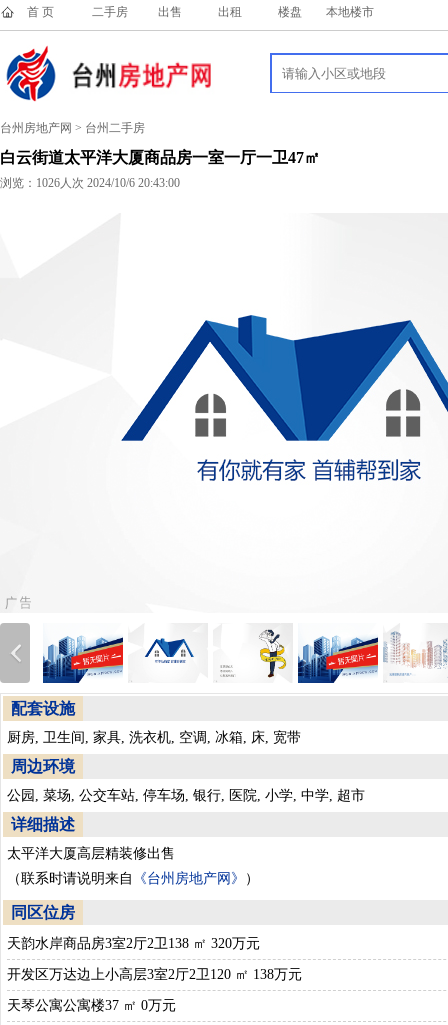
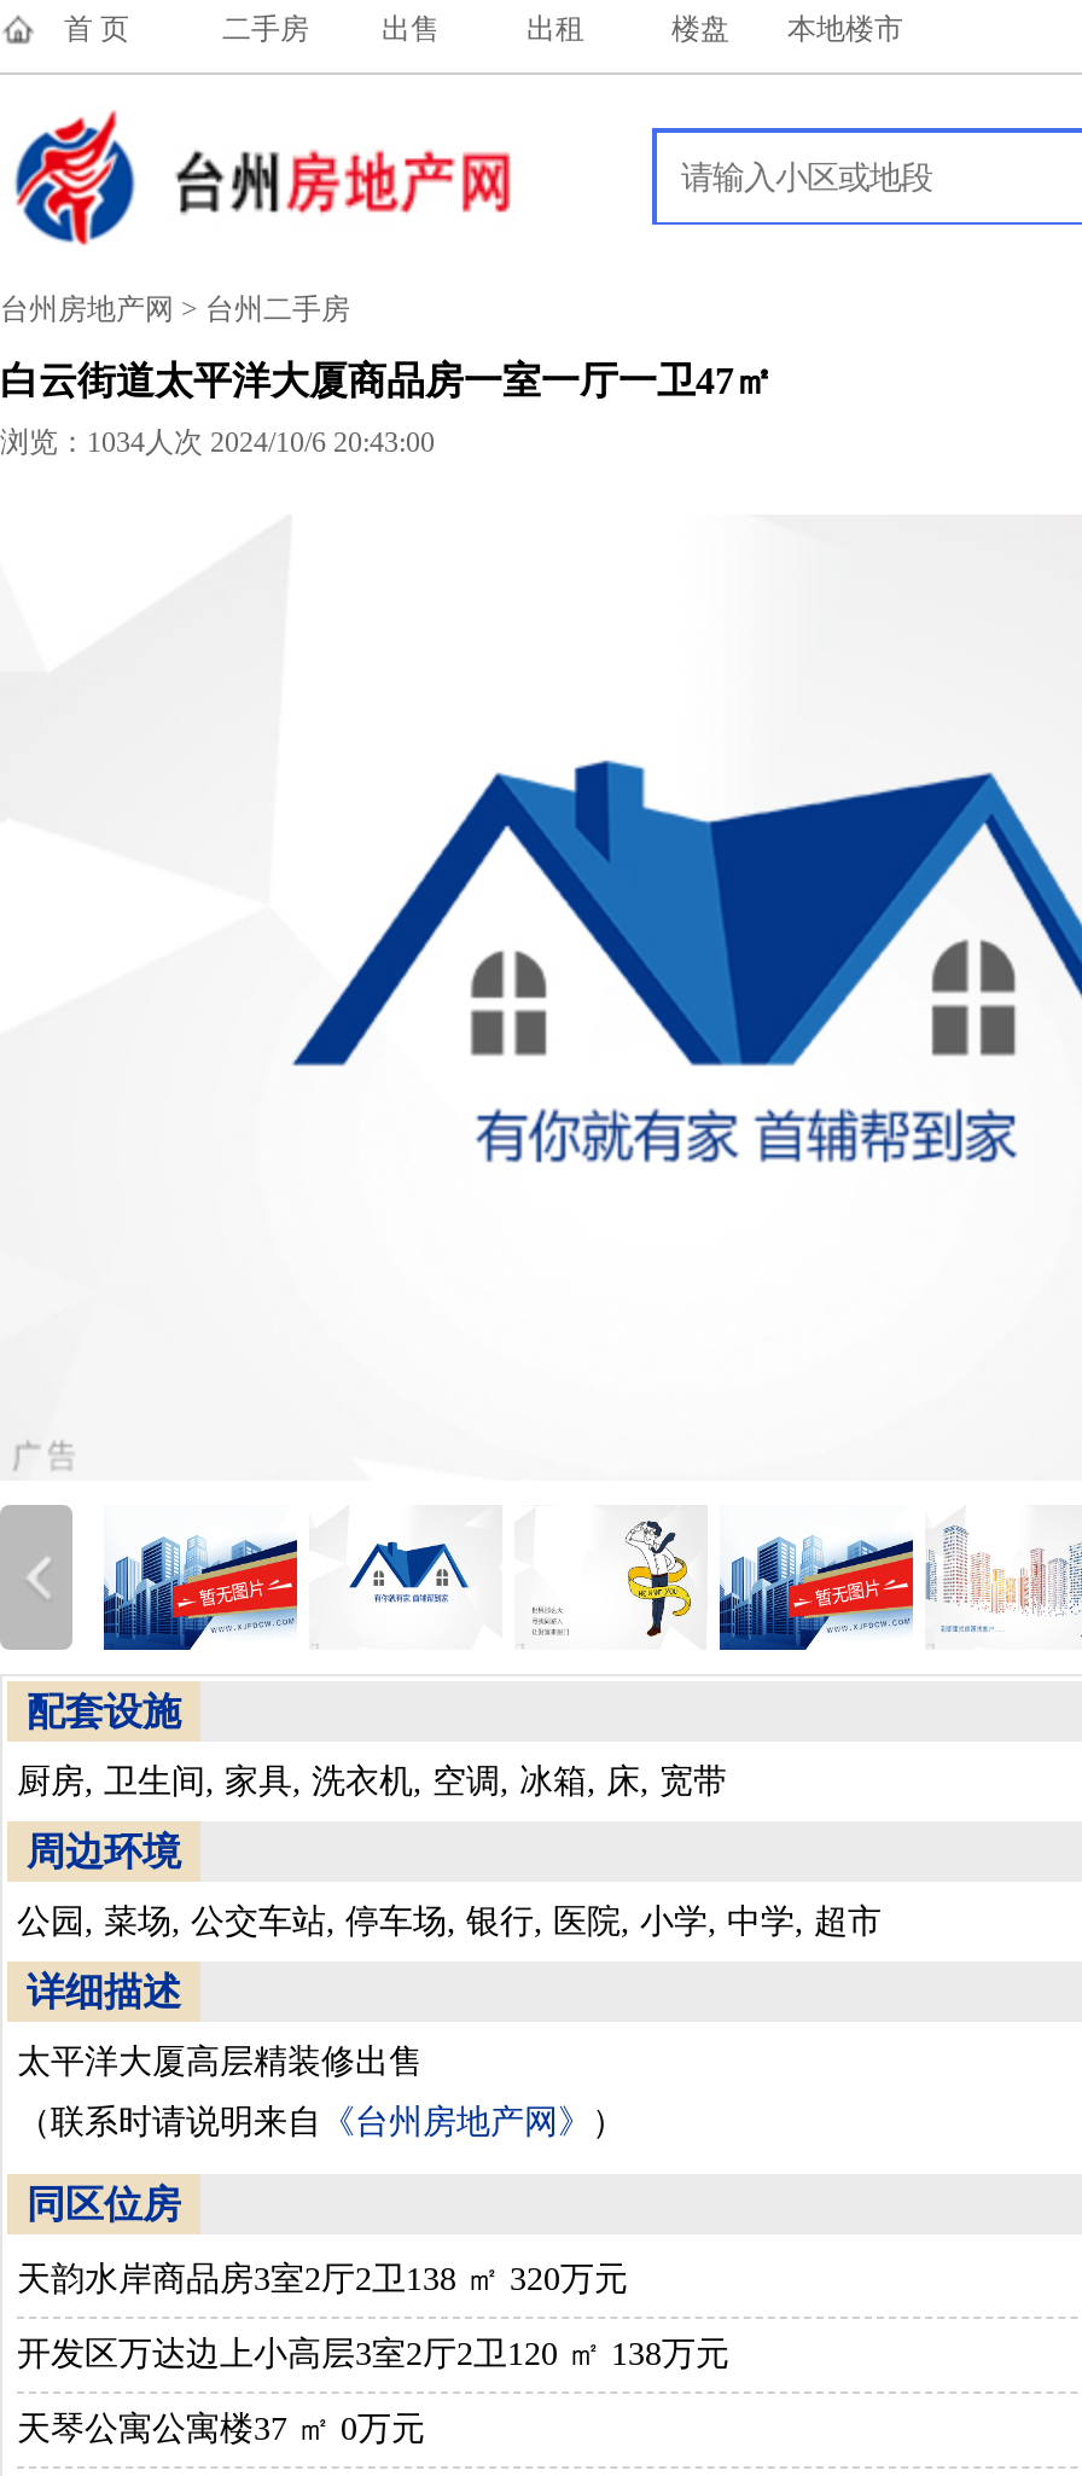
[0,176,180,190] 浏览：1026人次 2024/10/6 20:43:00 -> [0,425,435,459] 浏览：1034人次 2024/10/6 20:43:00

